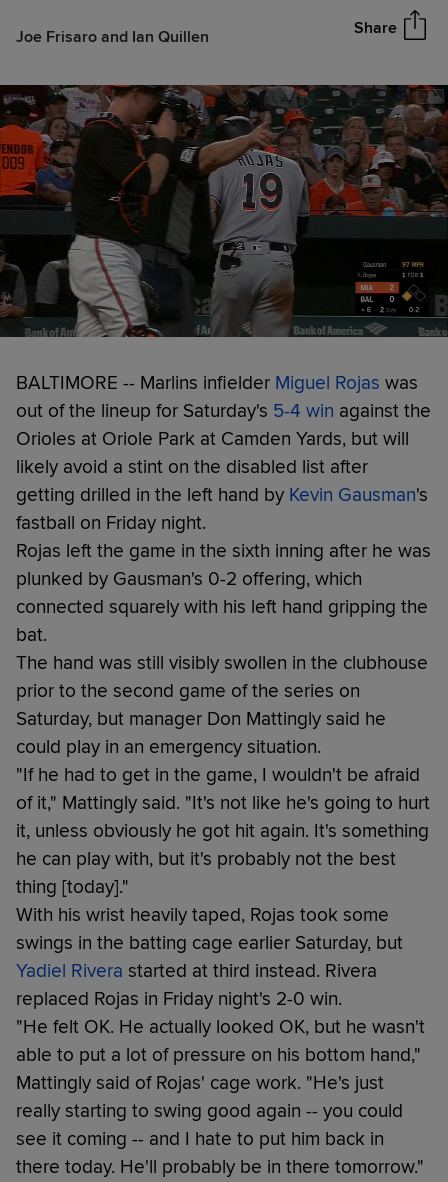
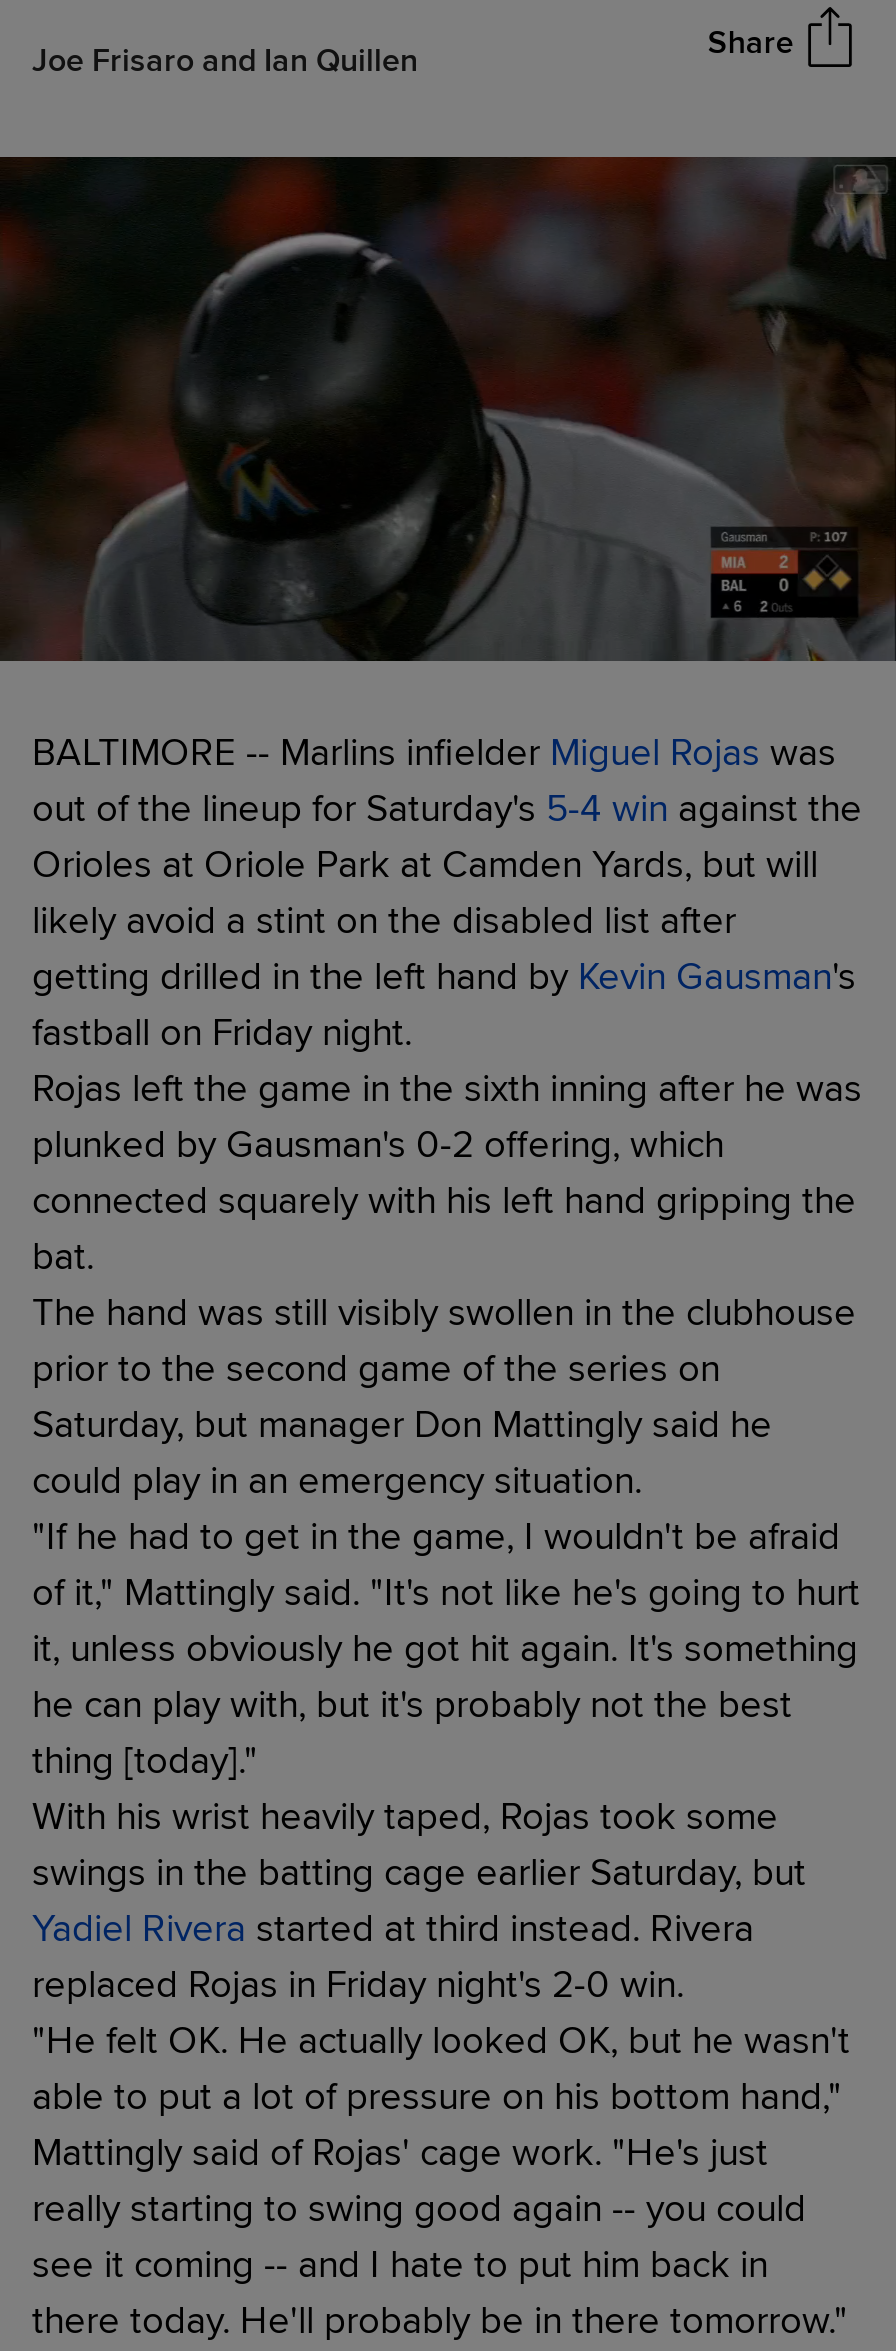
[3,84,445,338] [image] -> [6,155,890,663] [image]

